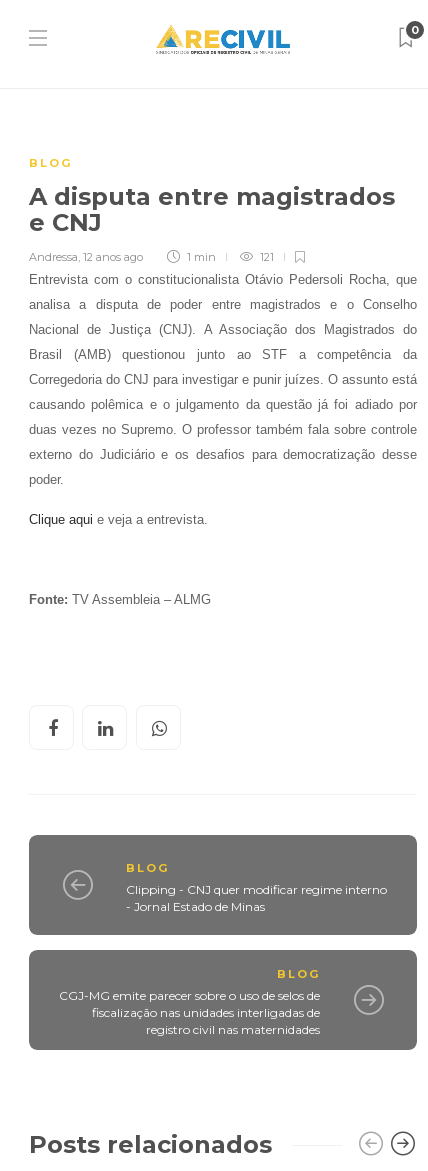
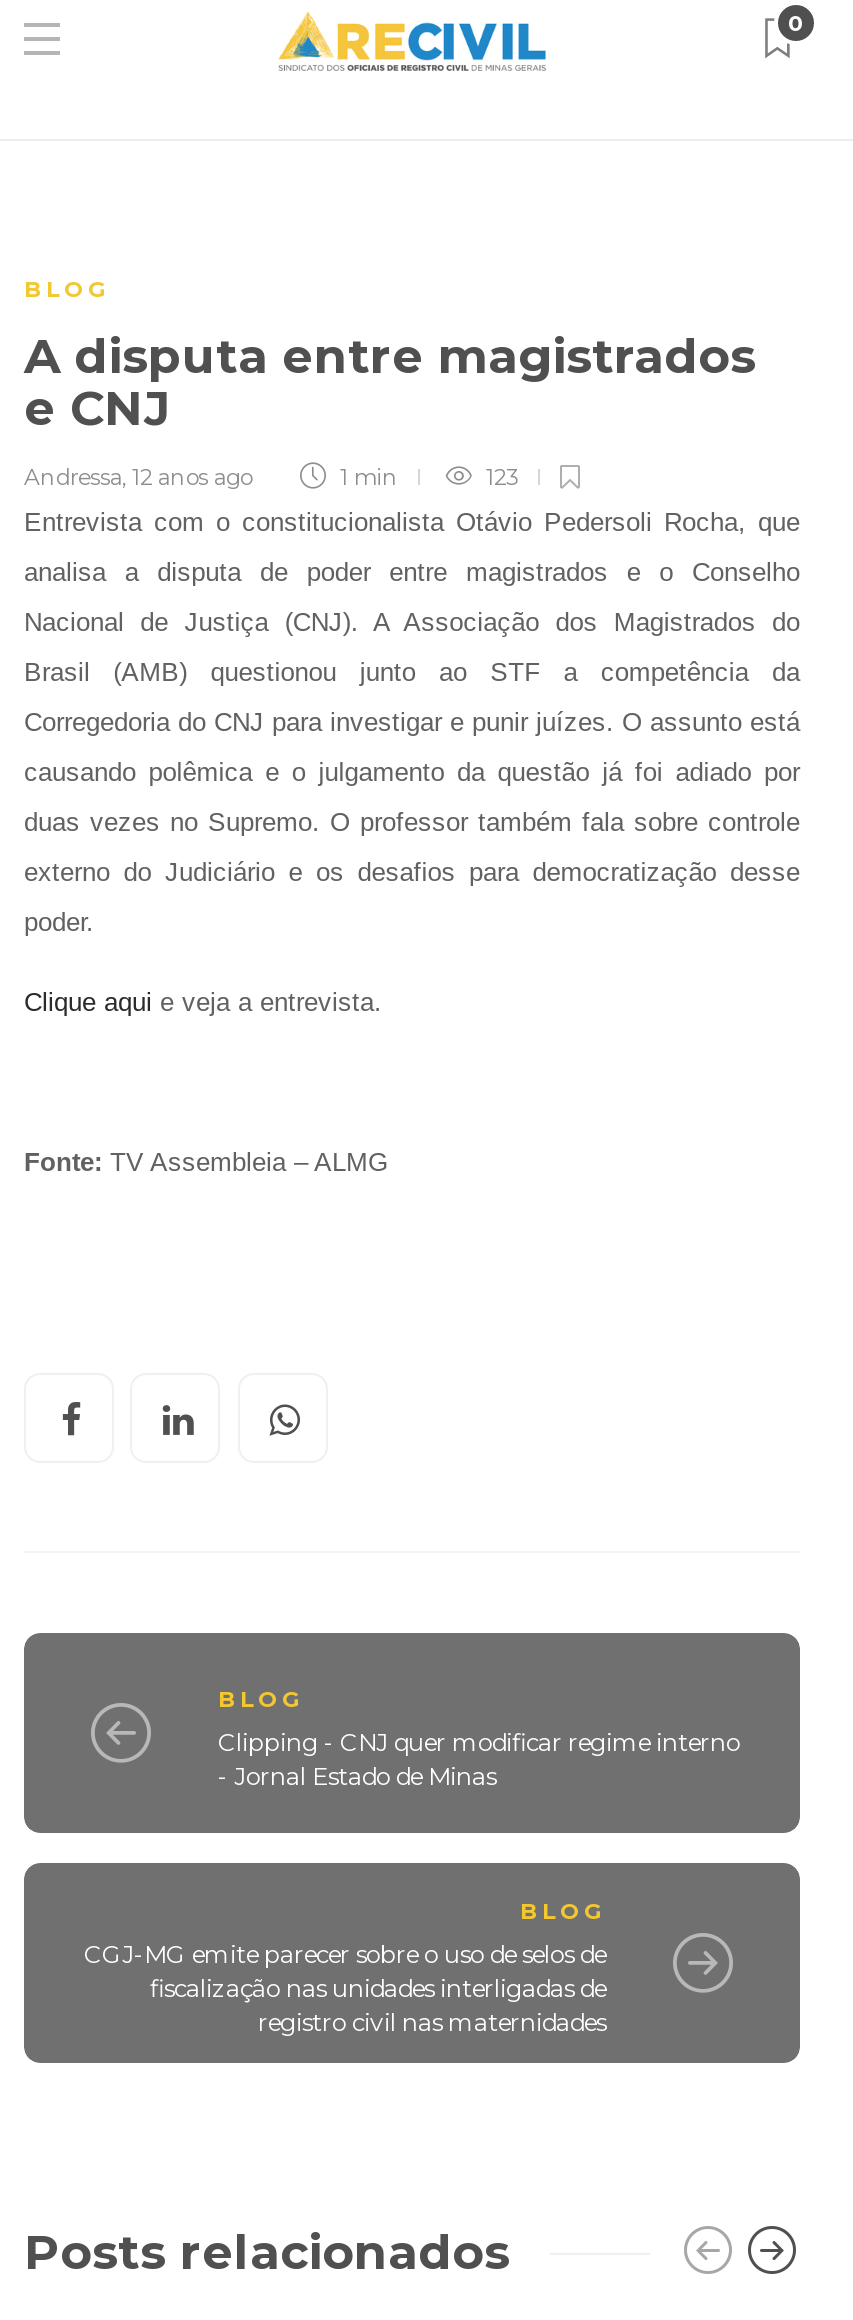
[257,250,274,264] 121 -> [480,463,518,491] 123

